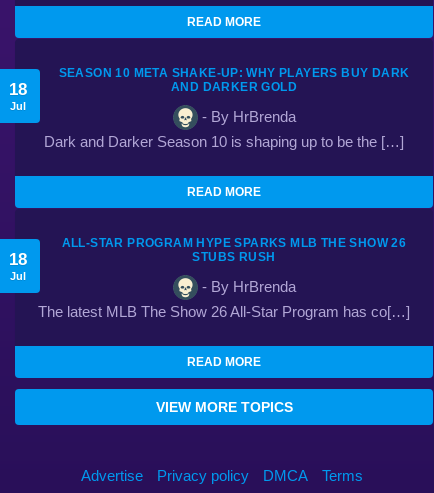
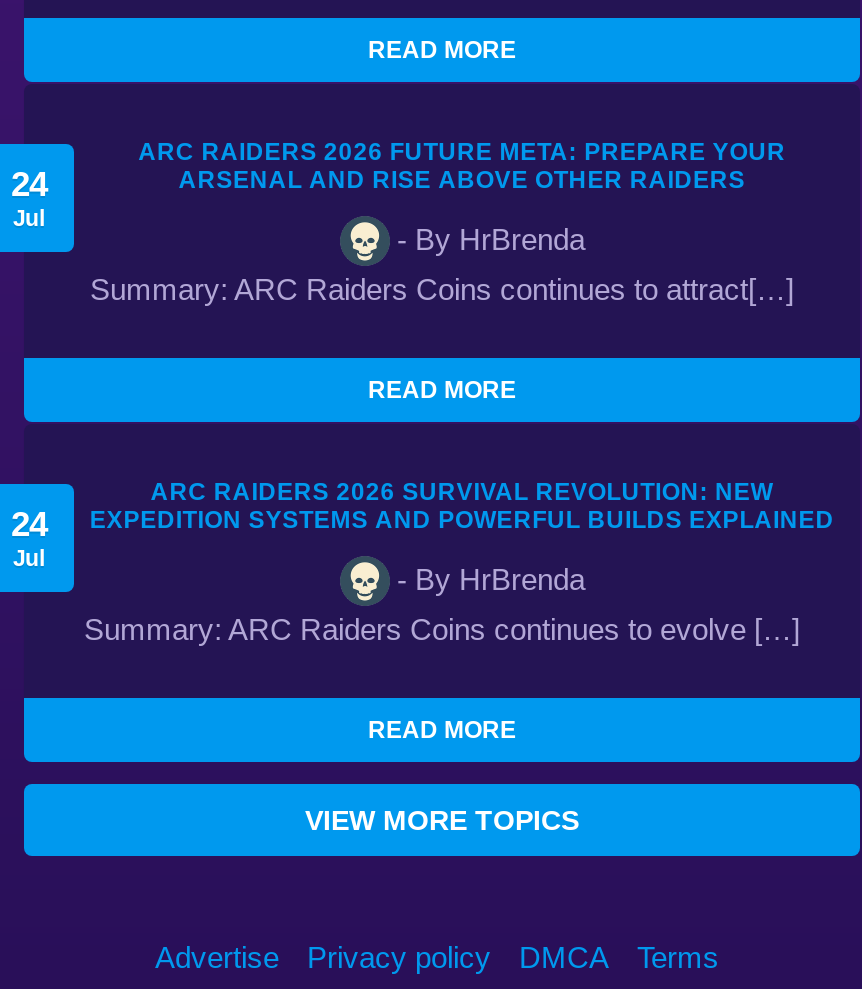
[58,66,409,94] SEASON 10 META SHAKE-UP: WHY PLAYERS BUY DARK | AND DARKER GOLD -> [138,137,786,193] ARC RAIDERS 2026 FUTURE META: PREPARE YOUR | ARSENAL AND RISE ABOVE OTHER RAIDERS
[8,79,26,99] 18 -> [11,164,47,204] 24
[44,133,404,150] Dark and Darker Season 10 is shaping up to be the […] -> [90,271,794,305] Summary: ARC Raiders Coins continues to attract[…]
[62,236,406,264] ALL-STAR PROGRAM HYPE SPARKS MLB THE SHOW 26 | STUBS RUSH -> [90,477,834,533] ARC RAIDERS 2026 SURVIVAL REVOLUTION: NEW | EXPEDITION SYSTEMS AND POWERFUL BUILDS EXPLAINED
[8,249,26,269] 18 -> [11,504,47,544] 24
[38,303,410,320] The latest MLB The Show 26 All-Star Program has co[…] -> [84,611,800,645] Summary: ARC Raiders Coins continues to evolve […]

